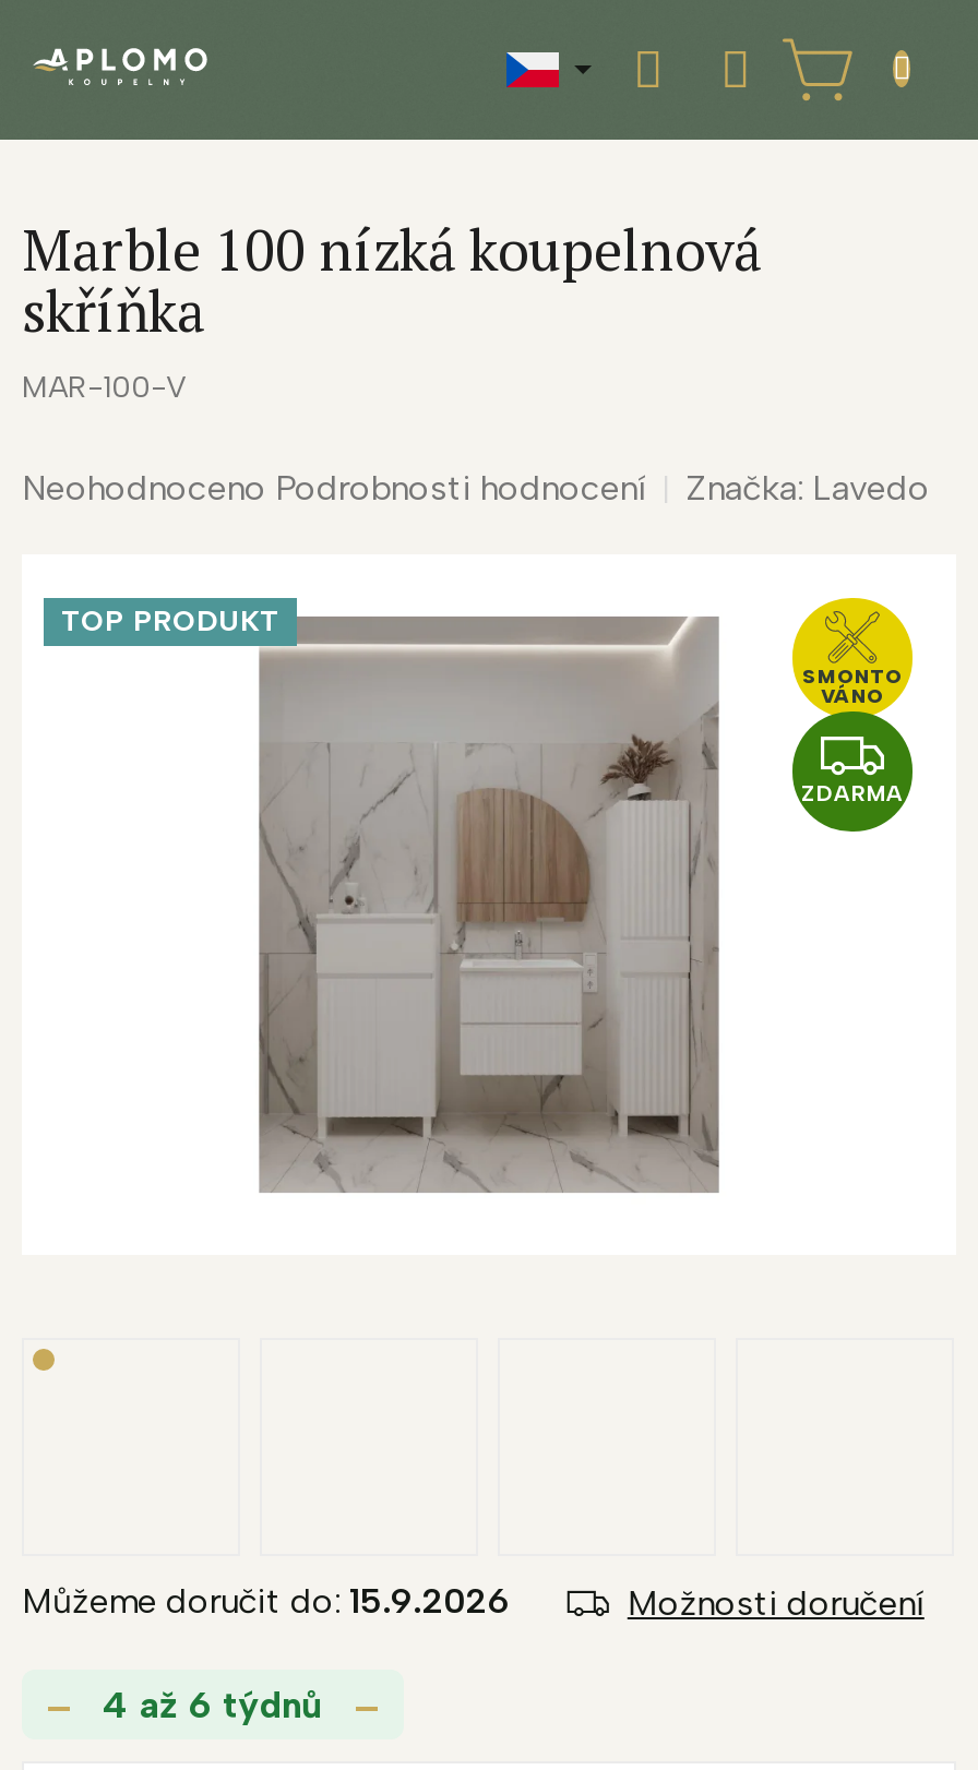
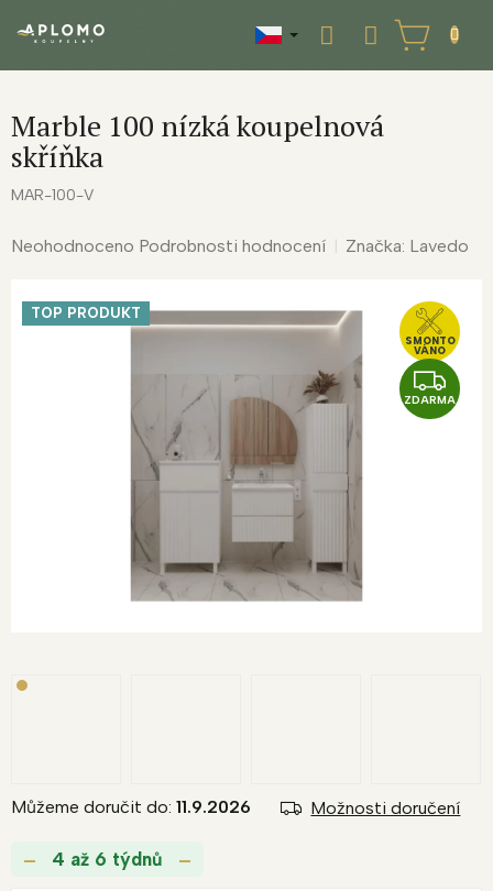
[22,1581,509,1622] Můžeme doručit do: 15.9.2026 -> [11,797,251,818] Můžeme doručit do: 11.9.2026

